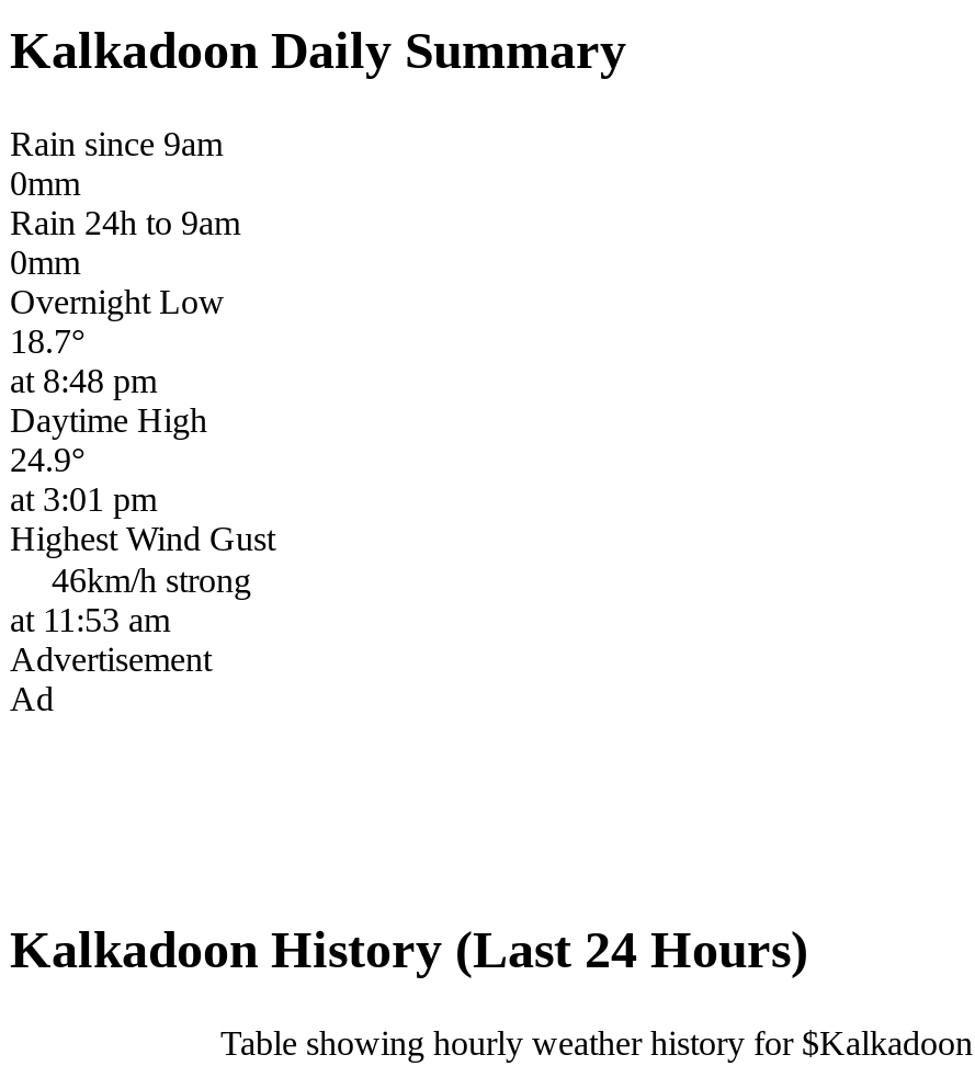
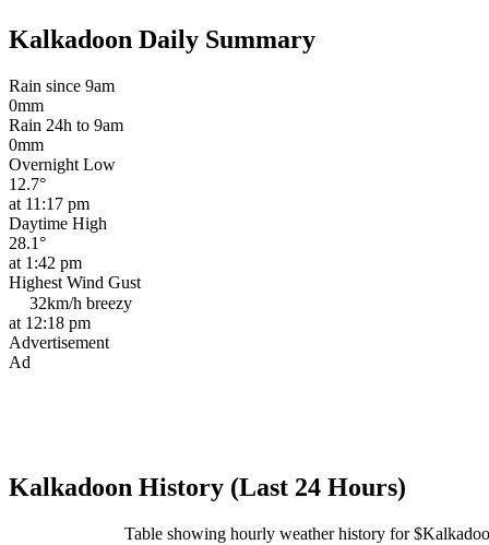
[10,323,84,360] 18.7° -> [9,175,46,194] 12.7°
[10,363,157,400] at 8:48 pm -> [9,195,90,213] at 11:17 pm
[10,442,84,479] 24.9° -> [9,234,46,253] 28.1°
[10,481,157,518] at 3:01 pm -> [9,254,82,272] at 1:42 pm
[10,562,251,639] 46km/h strong | at 11:53 am -> [9,294,132,332] 32km/h breezy | at 12:18 pm

